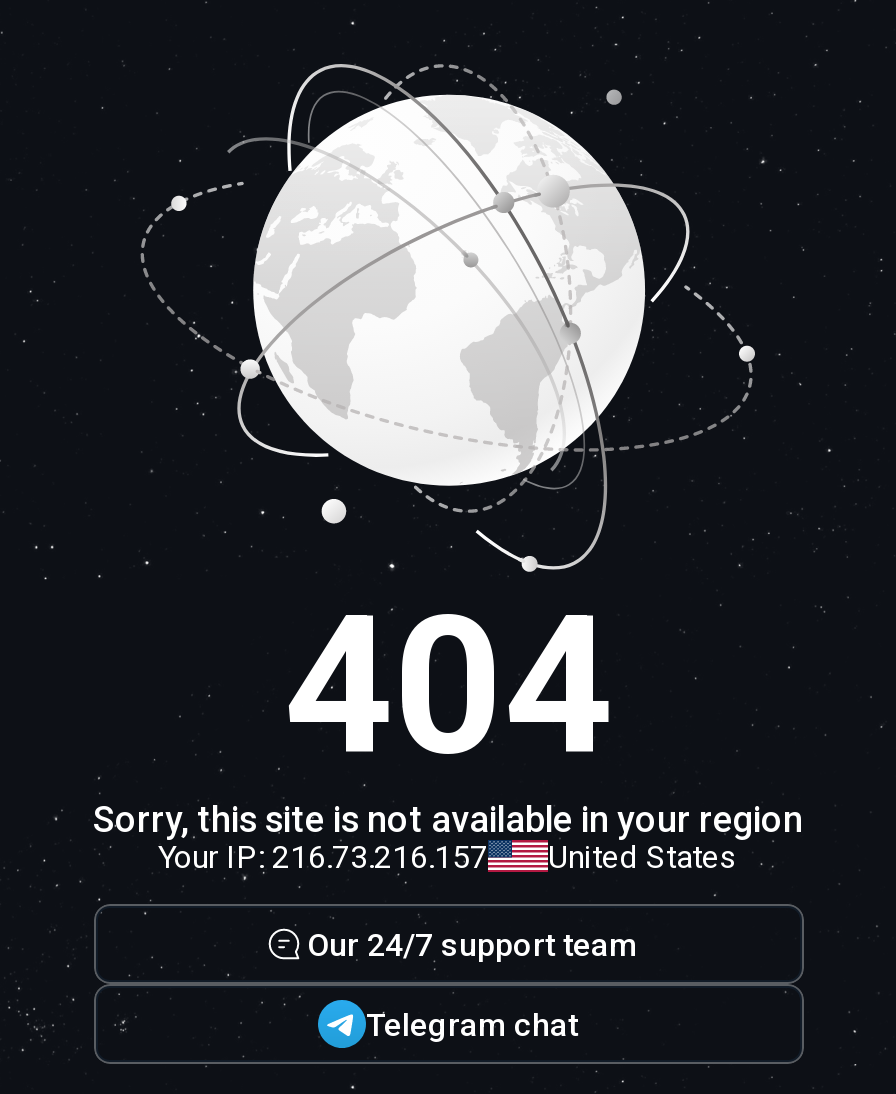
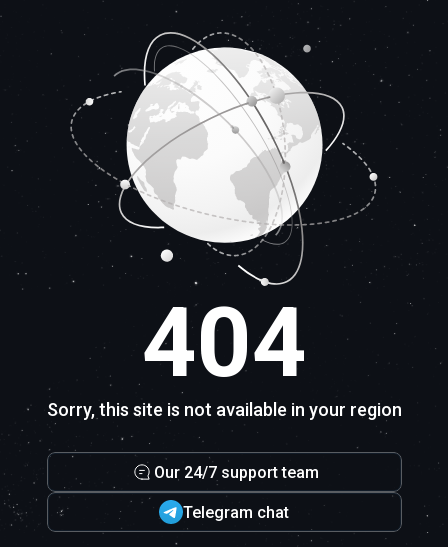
[158,838,738,876] Your IP: 216.73.216.157 | United States -> none

